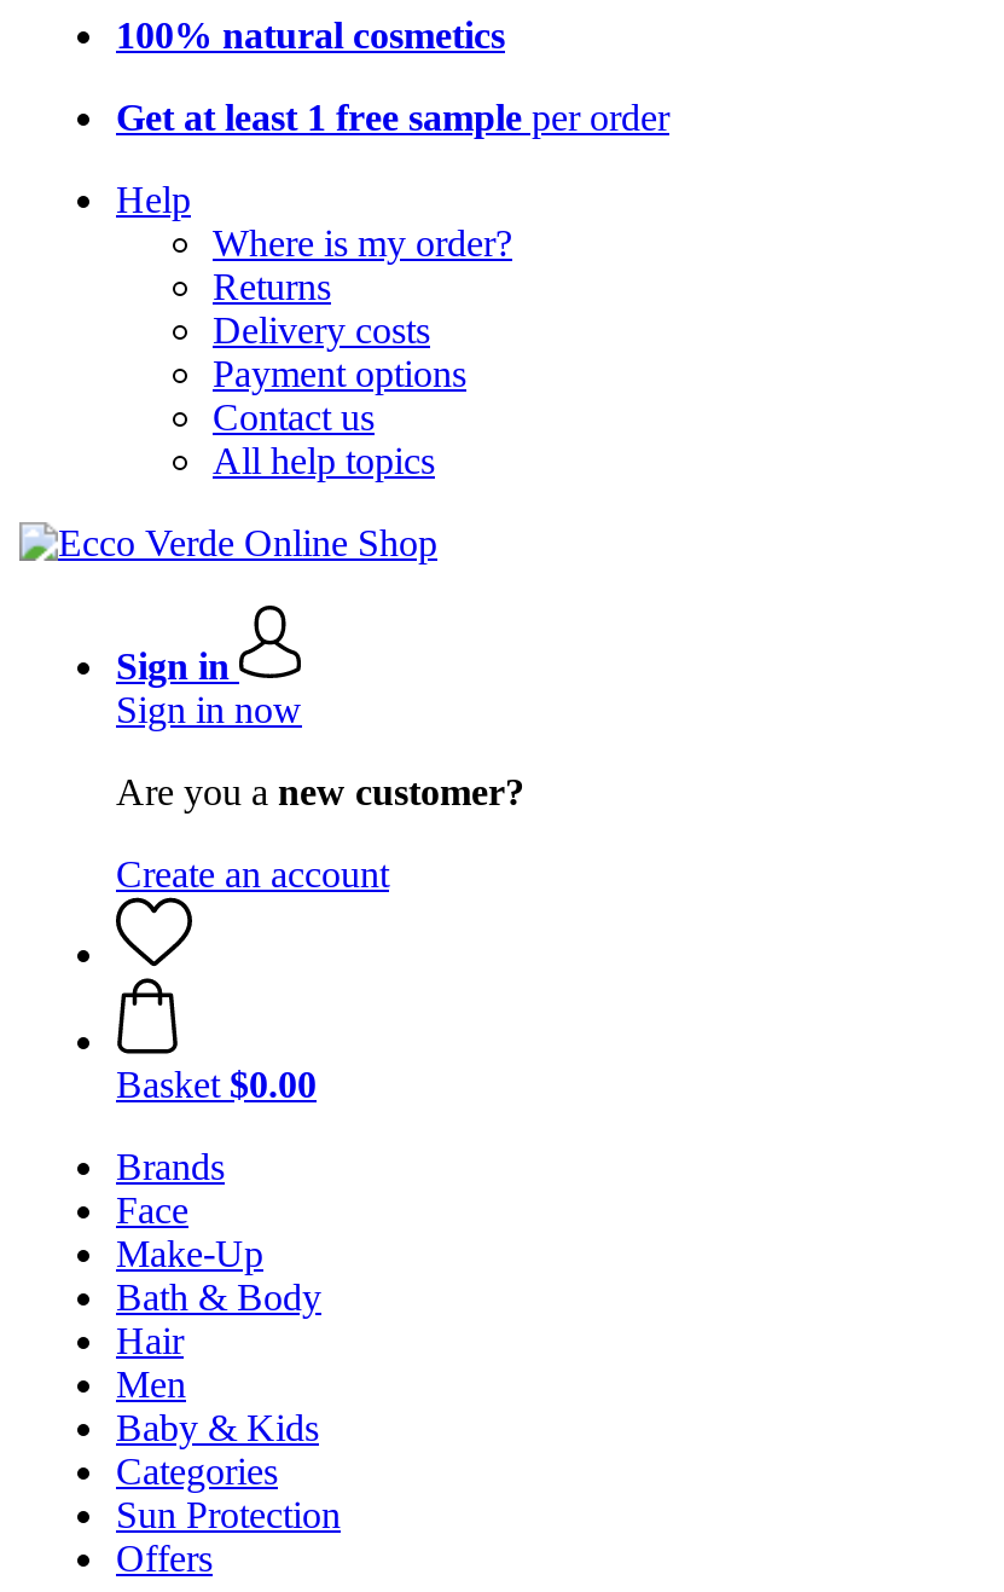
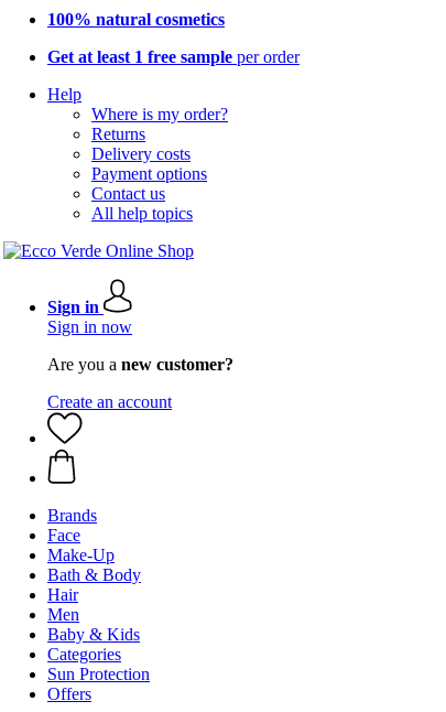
[116,1064,317,1105] Basket $0.00 -> none

